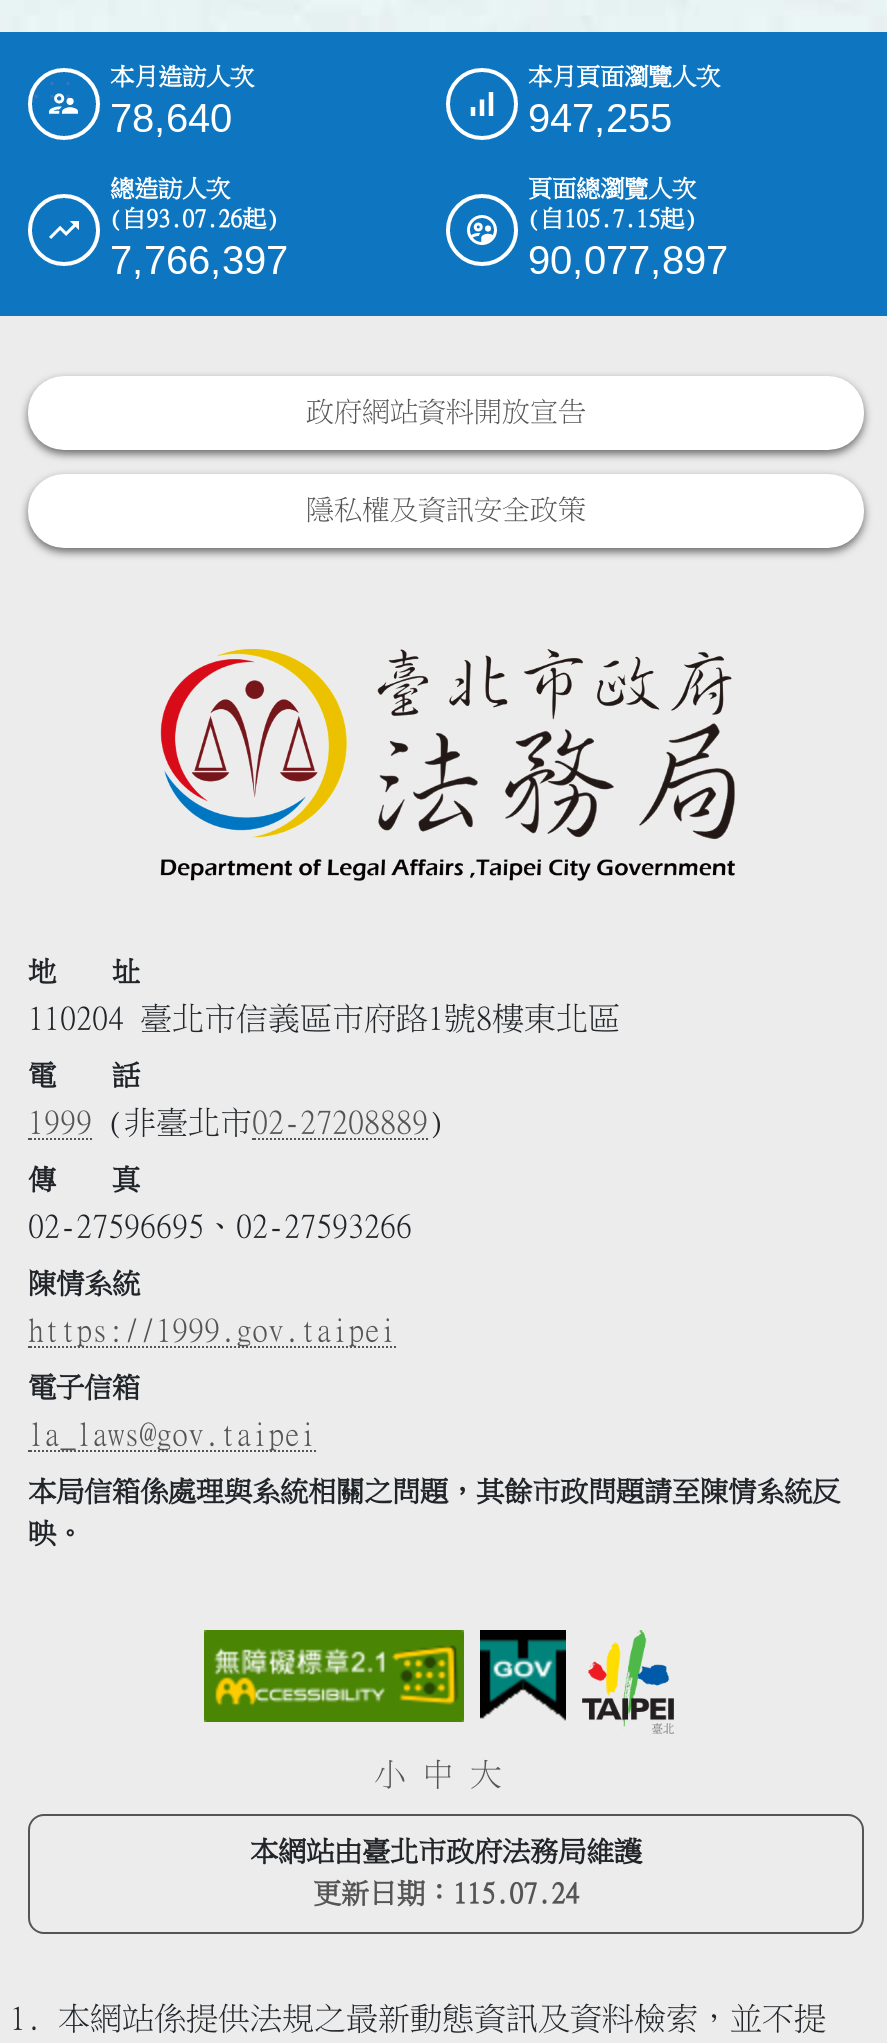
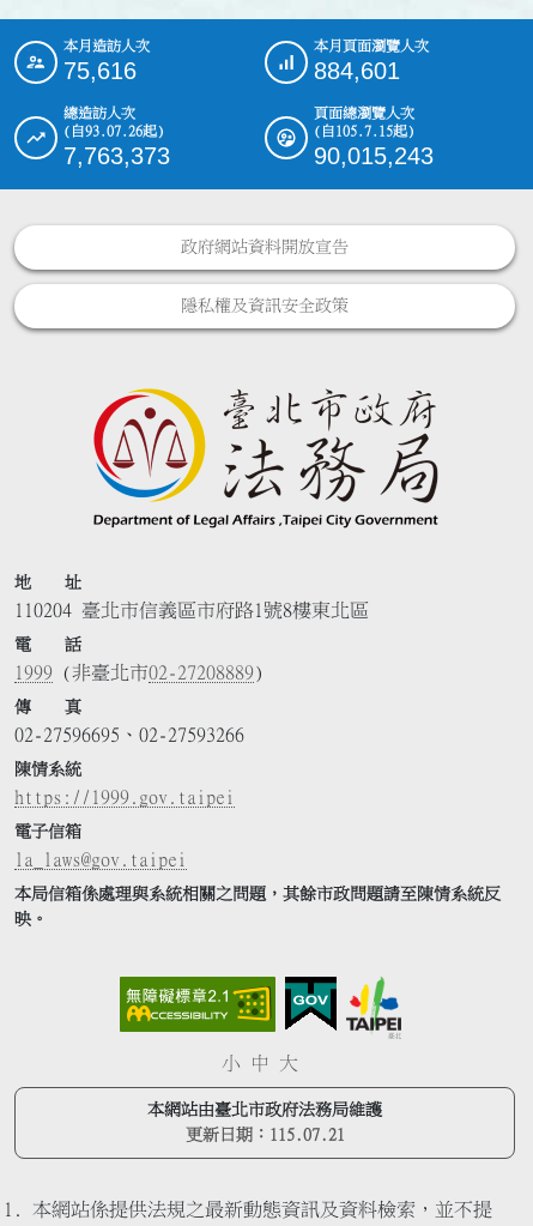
[110,96,232,140] 78,640 -> [63,58,137,84] 75,616
[528,96,672,140] 947,255 -> [314,58,400,84] 884,601
[110,238,288,282] 7,766,397 -> [63,143,170,169] 7,763,373
[528,238,728,282] 90,077,897 -> [314,143,434,169] 90,015,243
[313,1880,579,1908] 更新日期：115.07.24 -> [185,1127,344,1144] 更新日期：115.07.21

